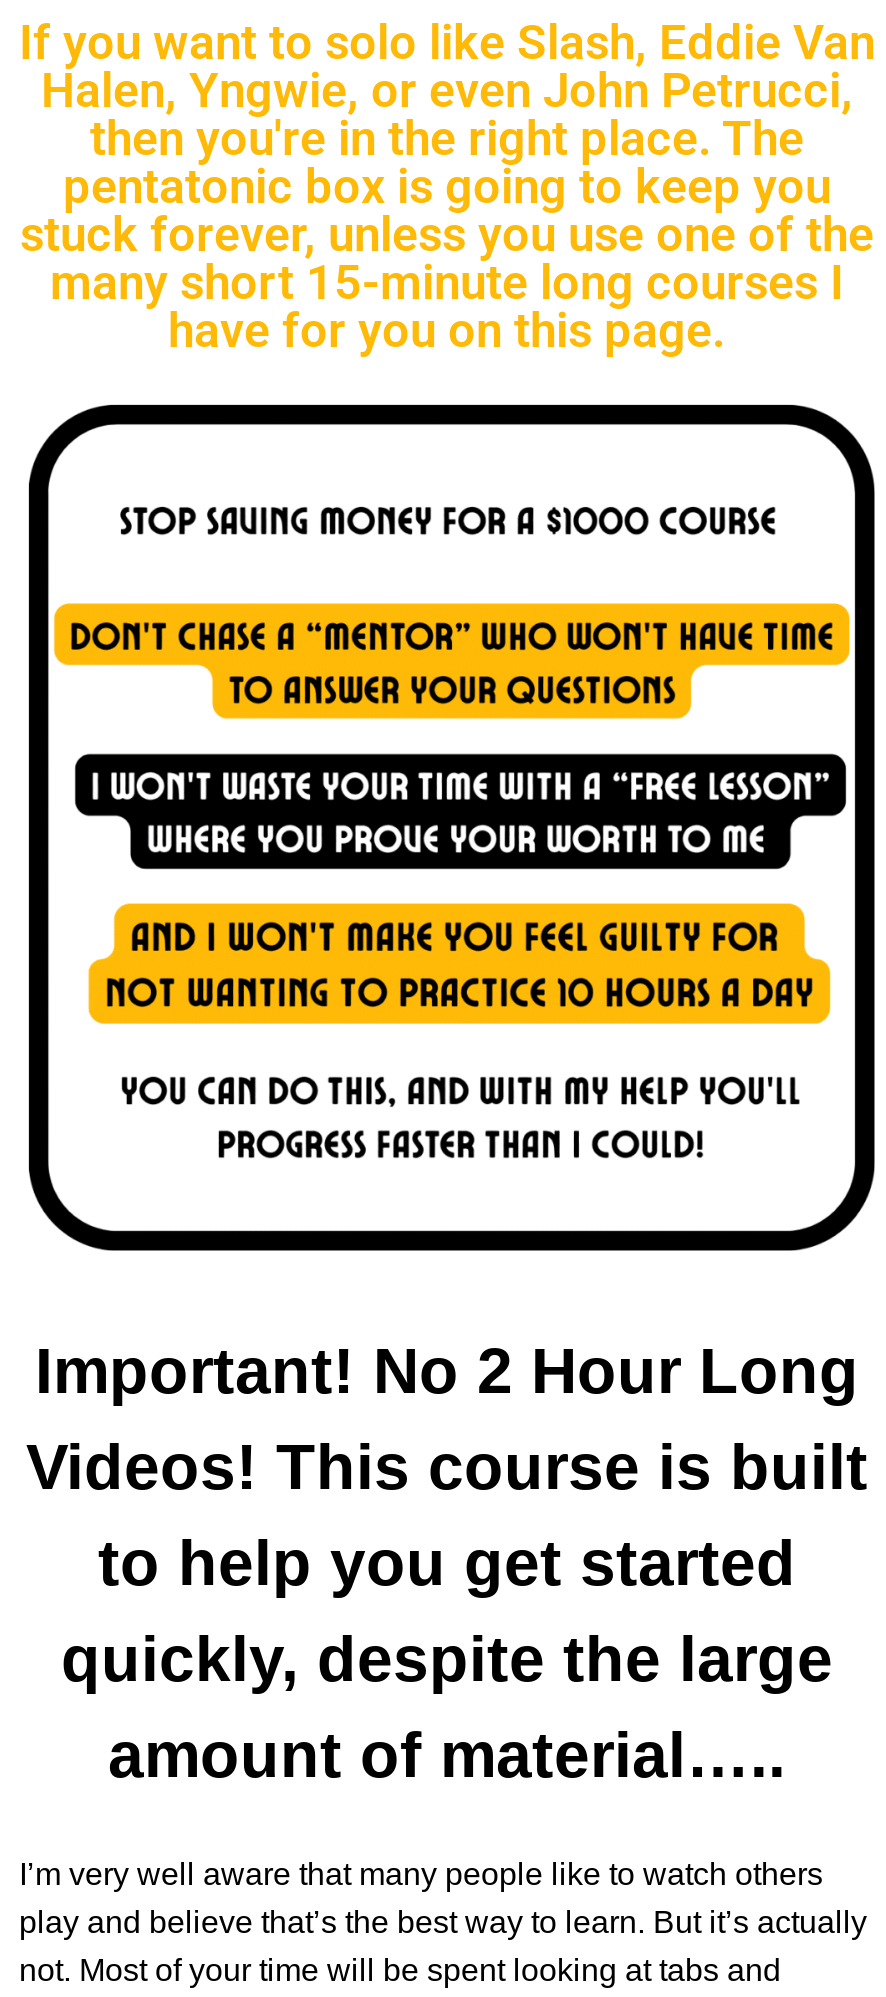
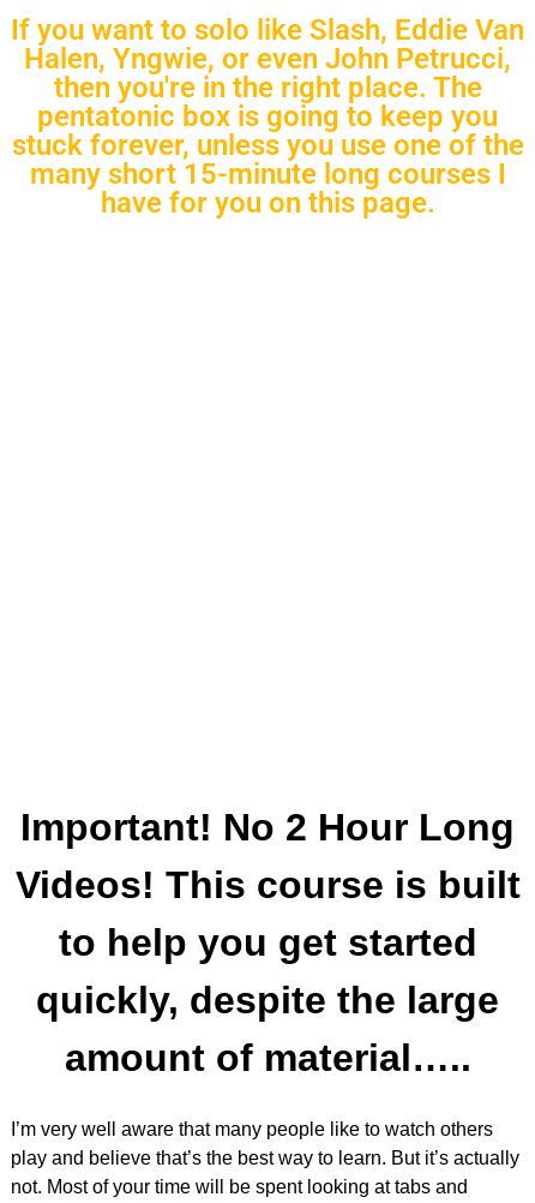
[27,403,877,1253] [image] -> none

